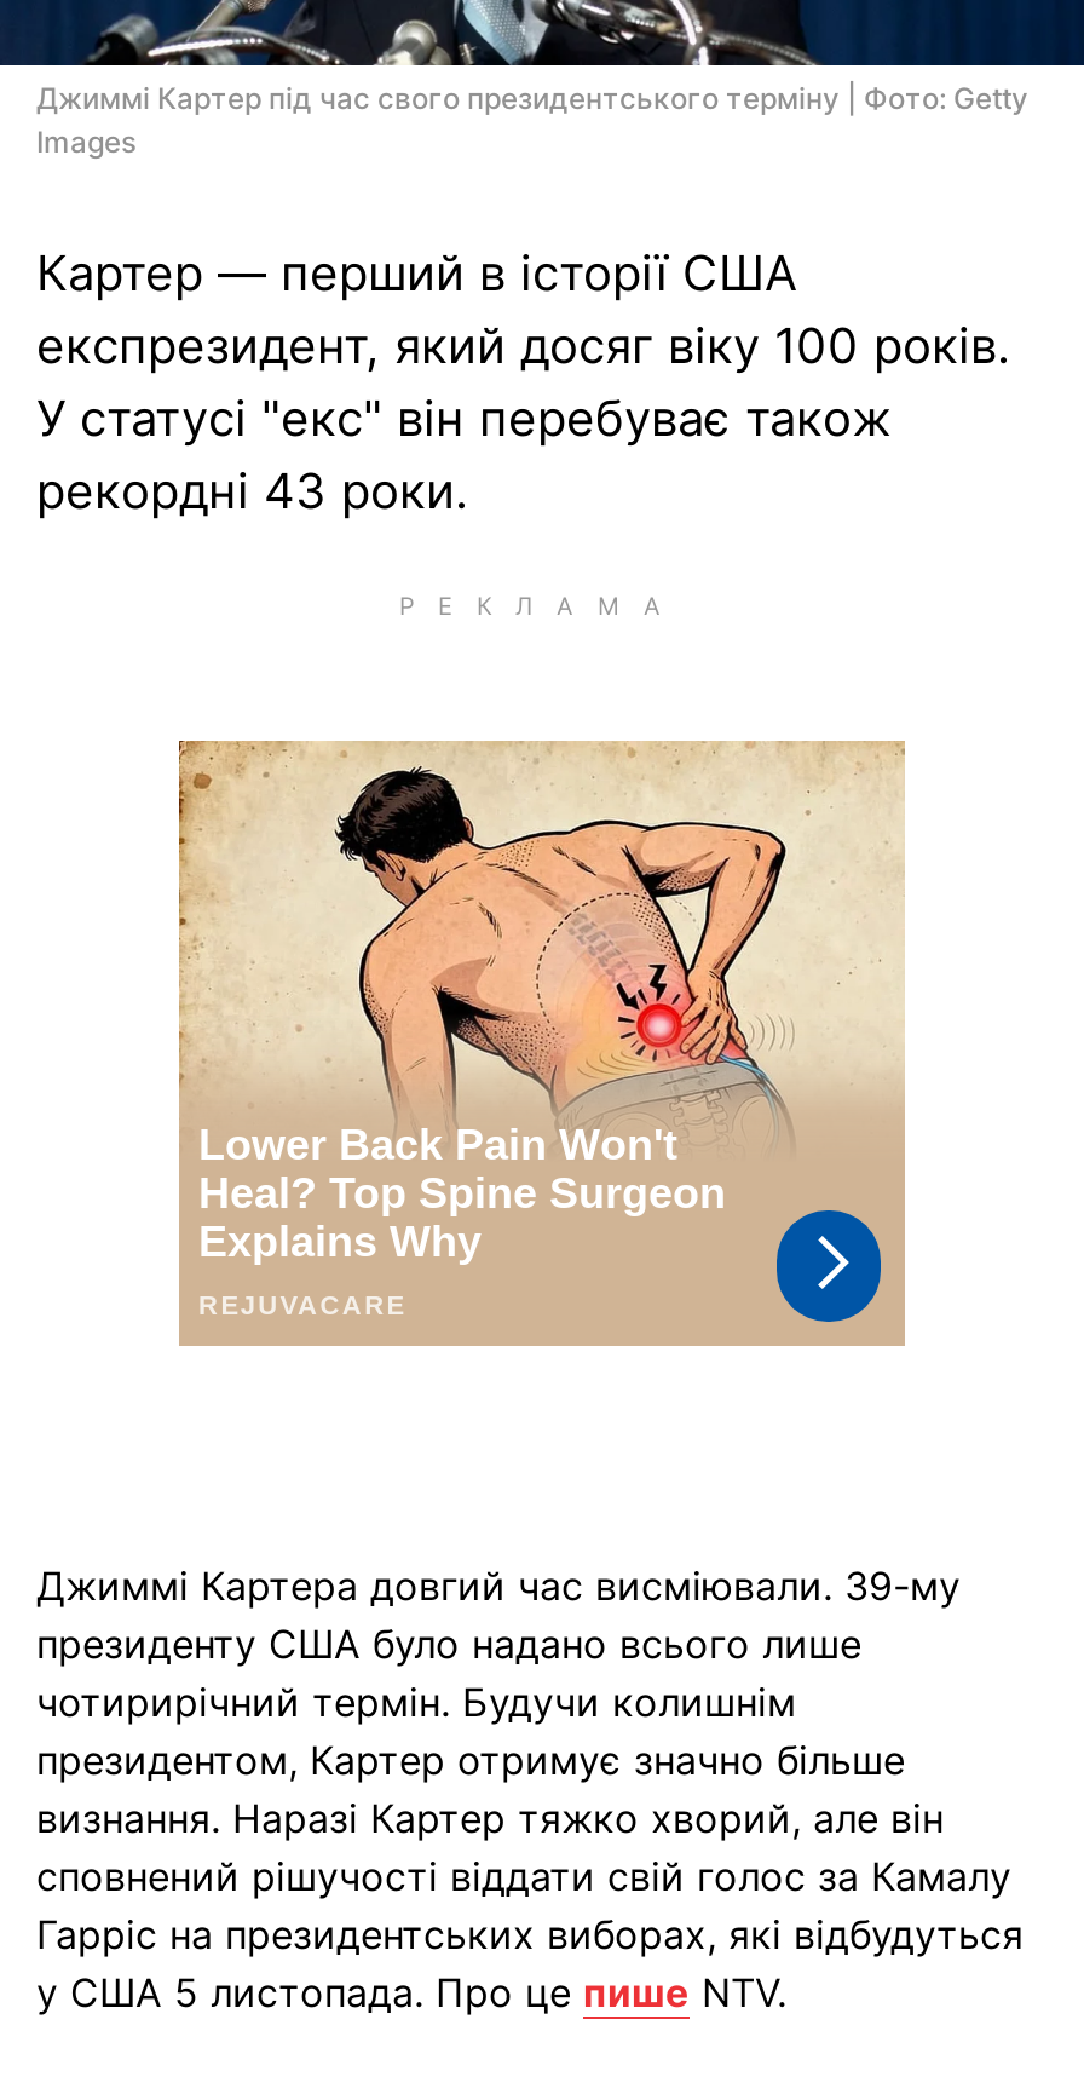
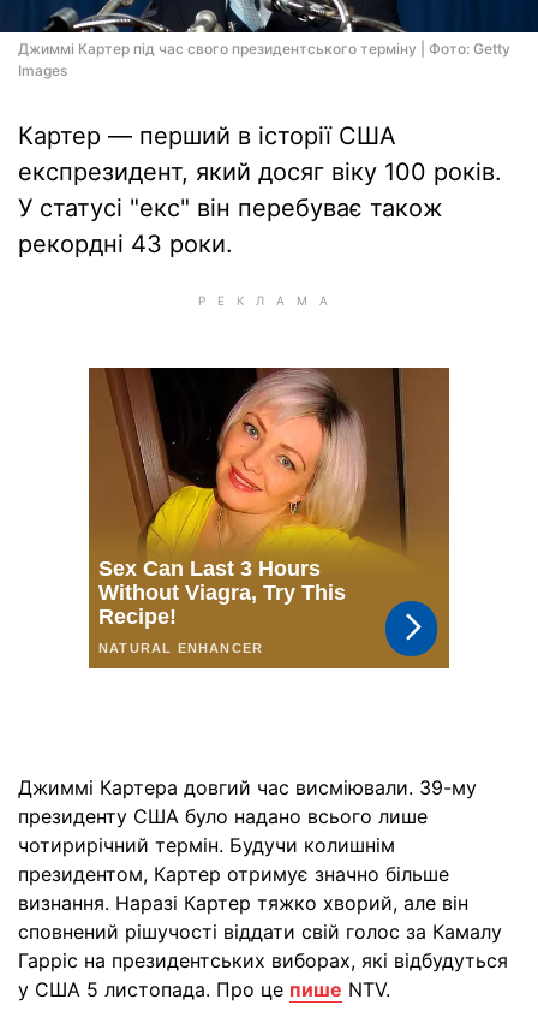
[179,741,903,1344] [image] -> [89,367,449,668] [image]

